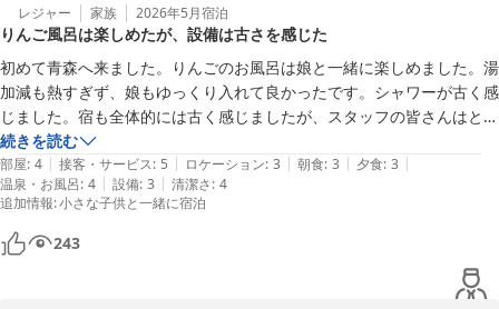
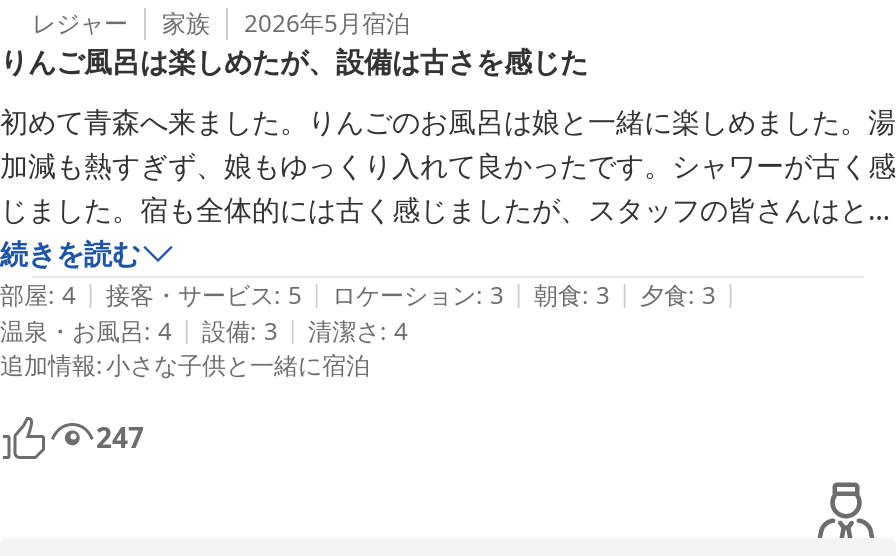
[53,232,80,253] 243 -> [96,418,144,456] 247

